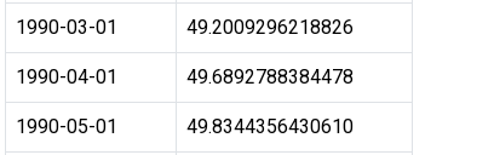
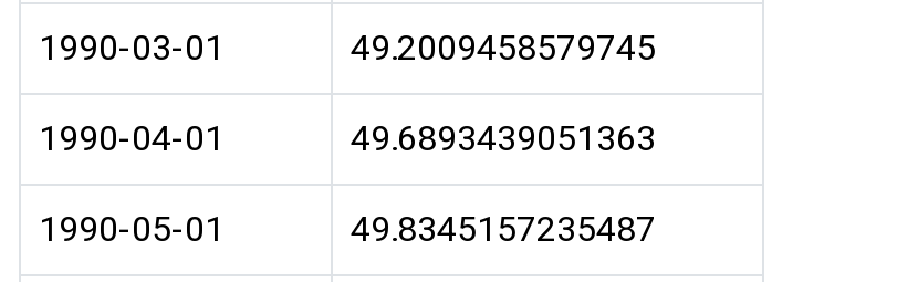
[186,16,354,39] 49.2009296218826 -> [351,27,656,69] 49.2009458579745
[186,65,354,88] 49.6892788384478 -> [351,117,656,159] 49.6893439051363
[186,115,354,138] 49.8344356430610 -> [351,208,656,250] 49.8345157235487

